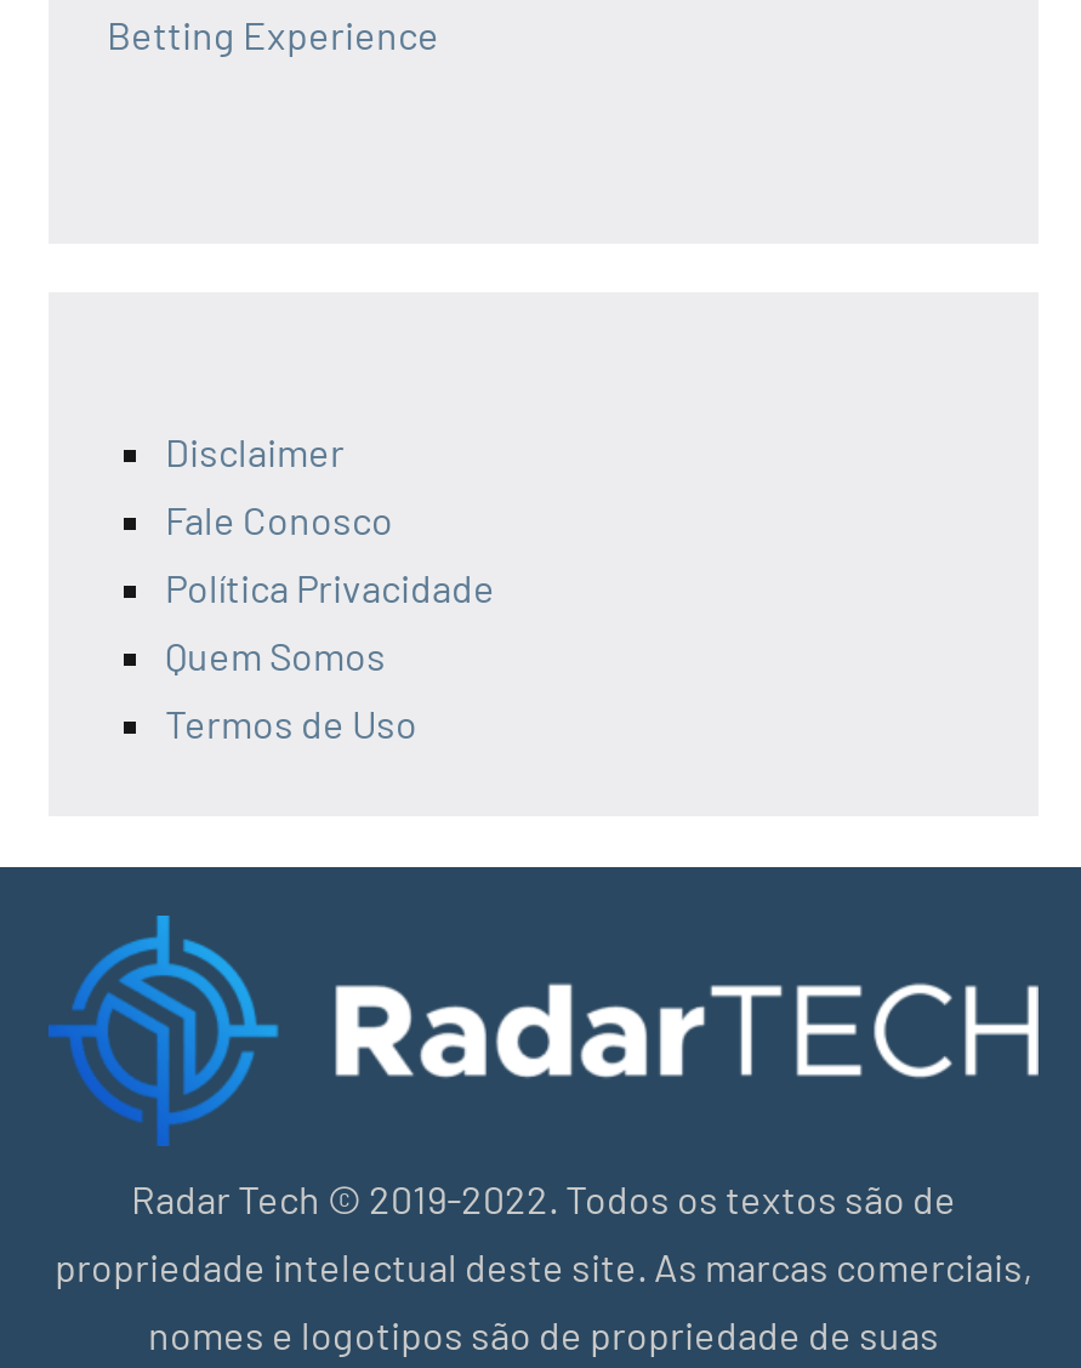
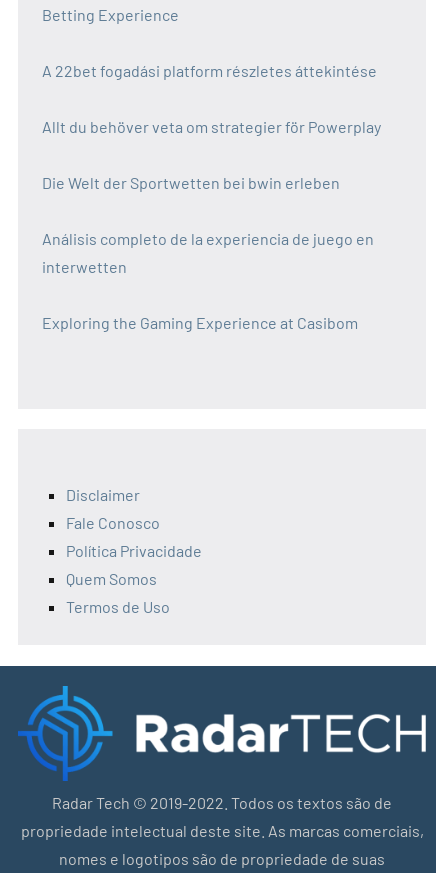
none -> [42,61,381,332] A 22bet fogadási platform részletes áttekintése | Allt du behöver veta om strategier för Powerplay | Die Welt der Sportwetten bei bwin erleben | Análisis completo de la experiencia de juego en | interwetten | Exploring the Gaming Experience at Casibom

